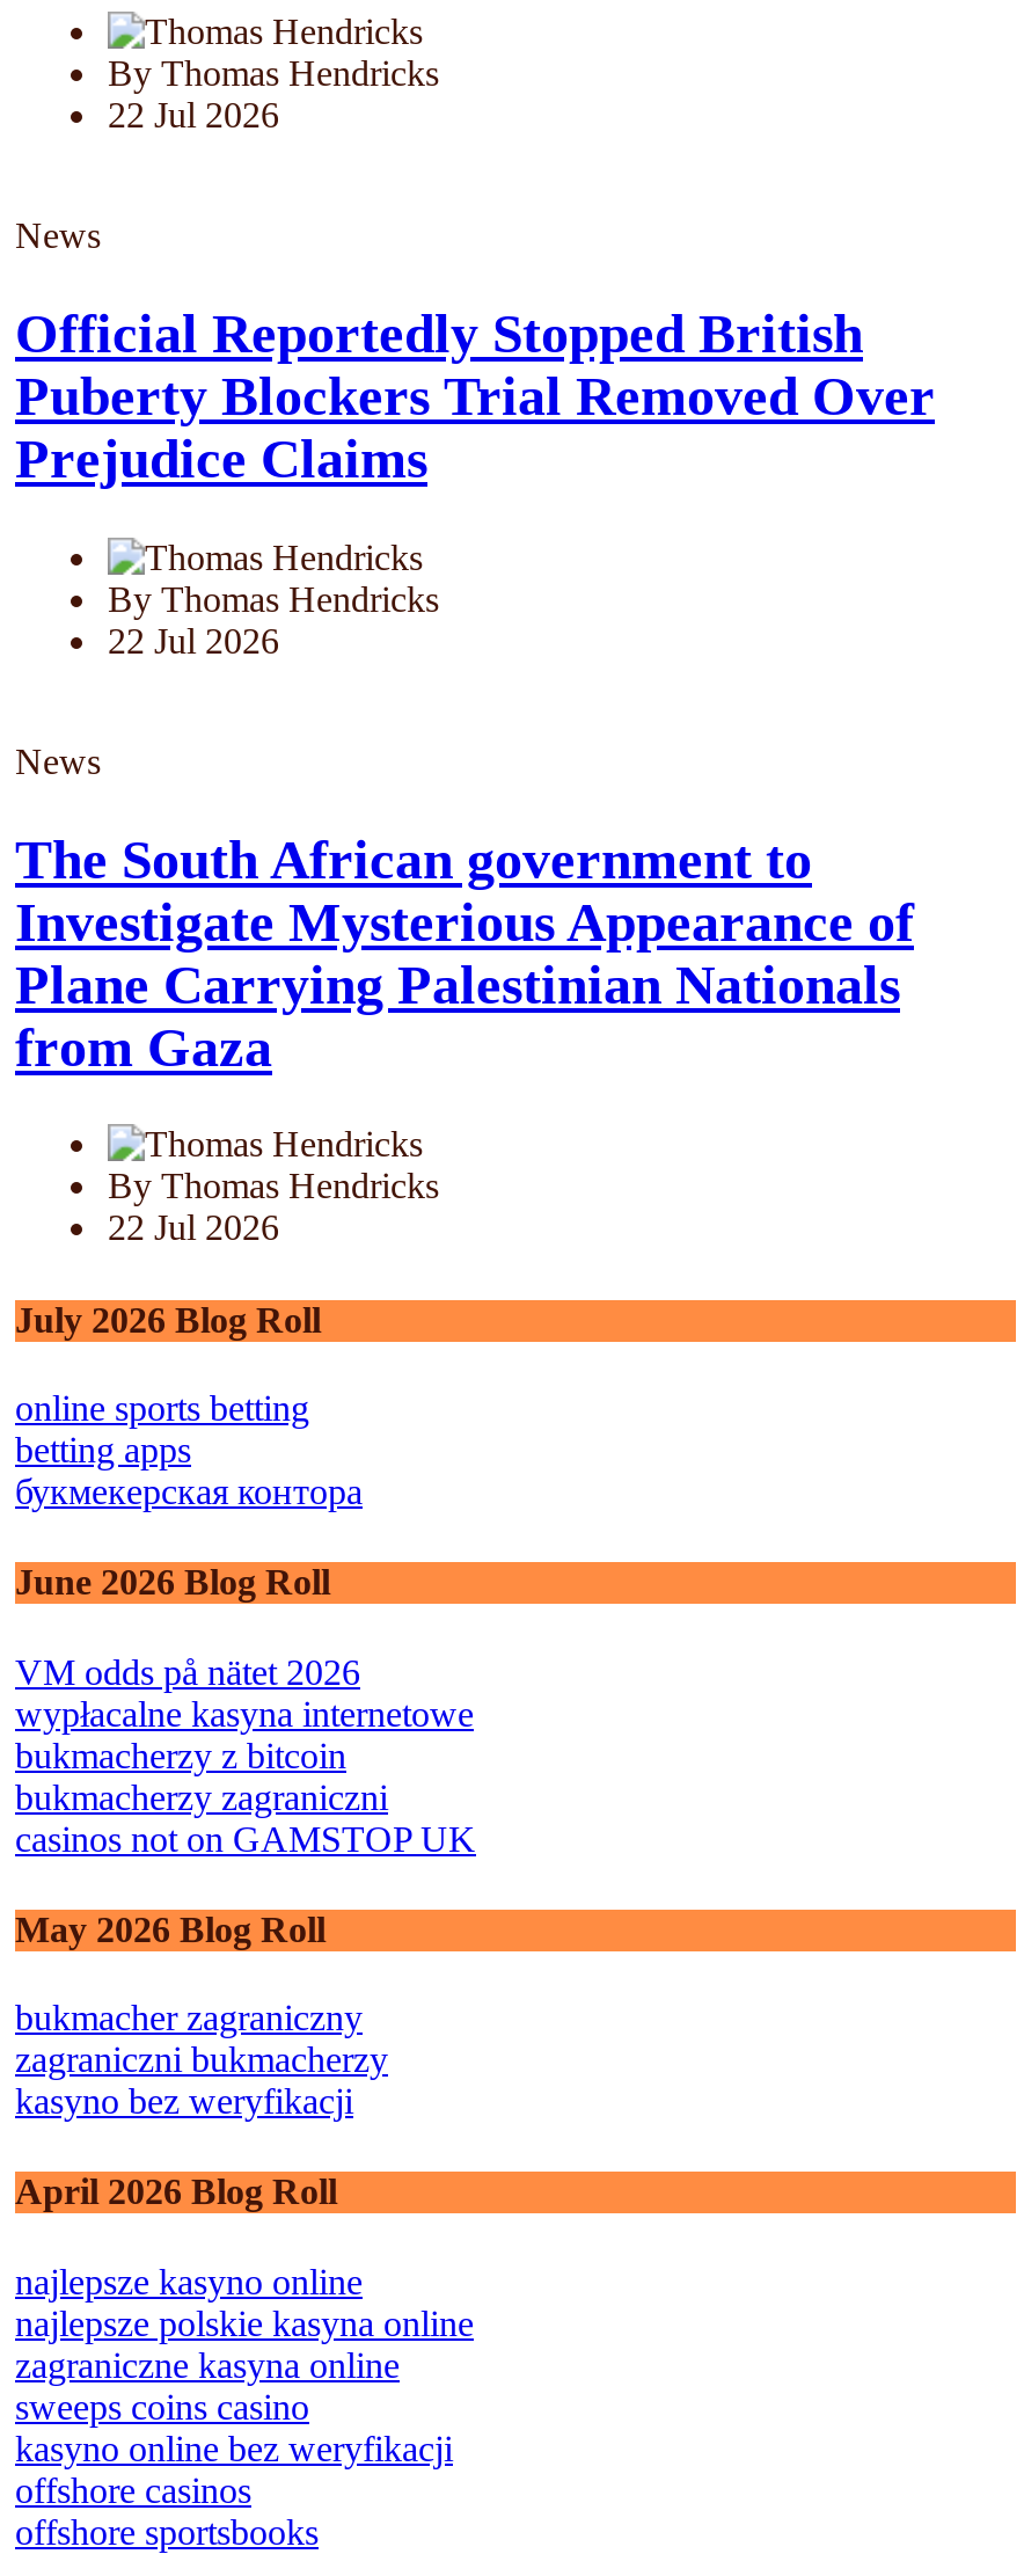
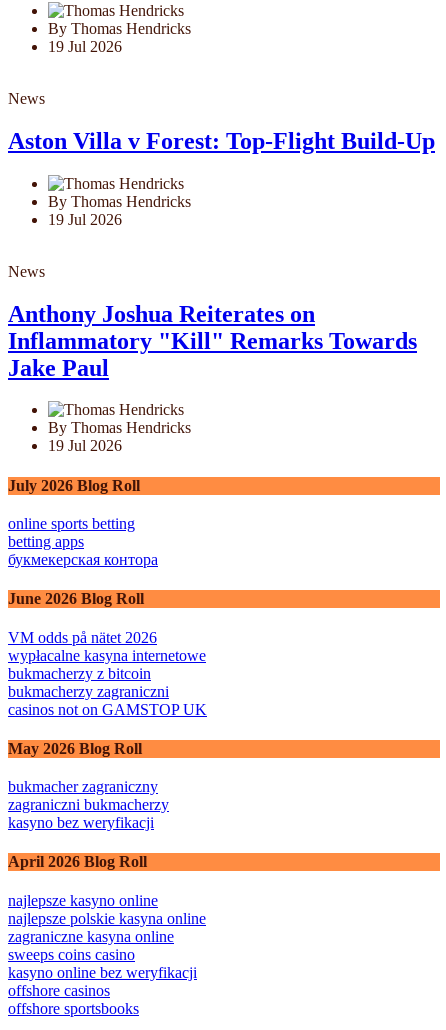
[108,95,279,134] 22 Jul 2026 -> [48,38,122,55] 19 Jul 2026
[15,303,935,488] Official Reportedly Stopped British | Puberty Blockers Trial Removed Over | Prejudice Claims -> [8,128,435,154] Aston Villa v Forest: Top-Flight Build-Up
[108,620,279,660] 22 Jul 2026 -> [48,211,122,228] 19 Jul 2026
[15,829,914,1077] The South African government to | Investigate Mysterious Appearance of | Plane Carrying Palestinian Nationals | from Gaza -> [8,300,417,380] Anthony Joshua Reiterates on | Inflammatory "Kill" Remarks Towards | Jake Paul
[108,1208,279,1248] 22 Jul 2026 -> [48,437,122,454] 19 Jul 2026

